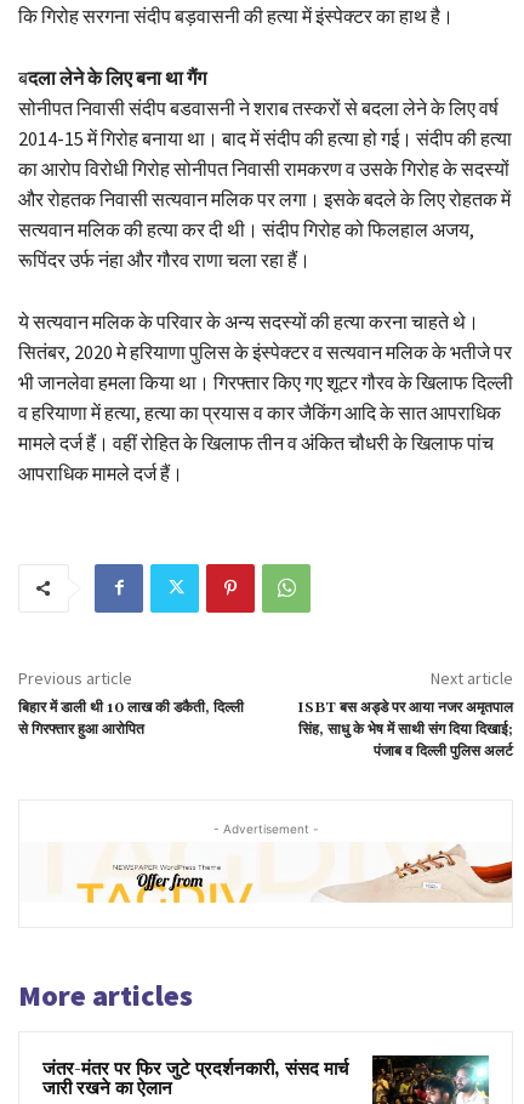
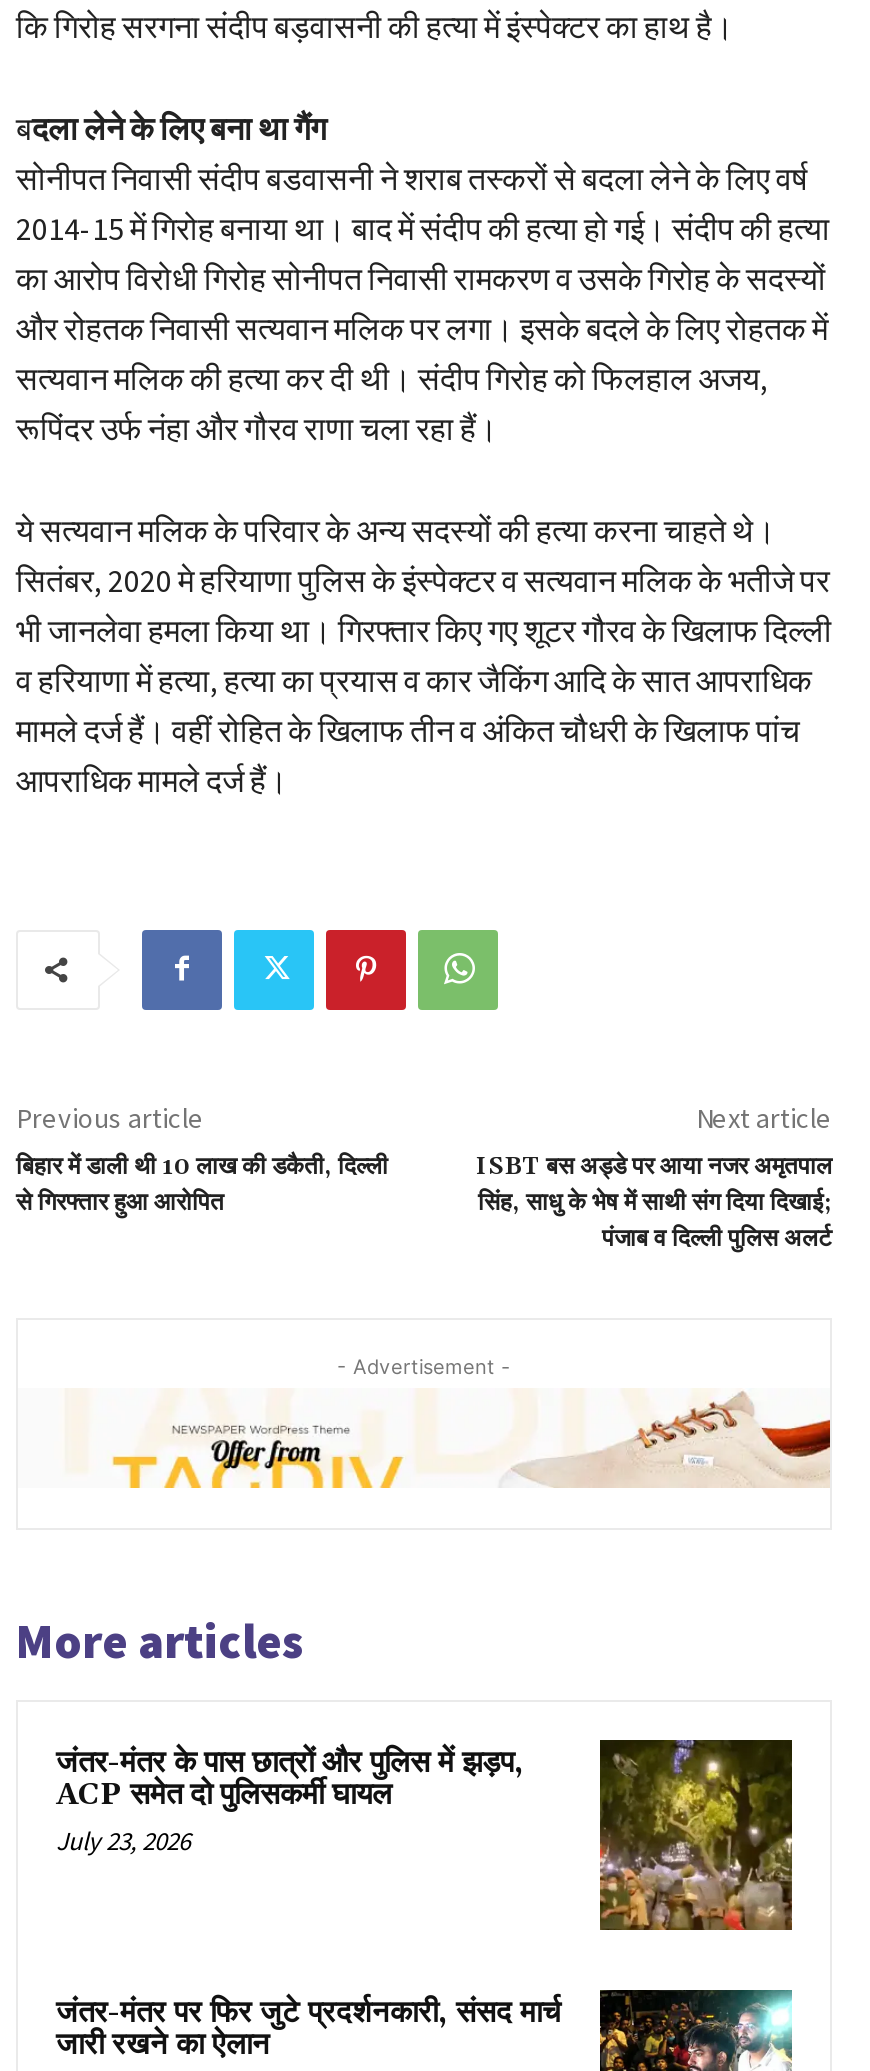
none -> [56,1740,794,1934] [image] | जंतर-मंतर के पास छात्रों और पुलिस में झड़प, | ACP समेत दो पुलिसकर्मी घायल | July 23, 2026

